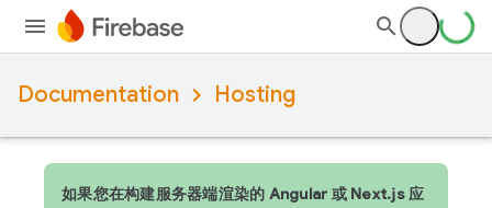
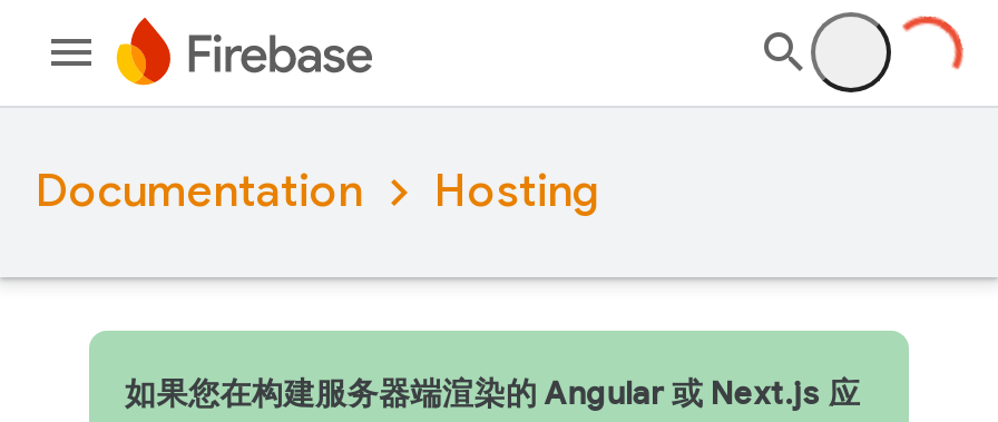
[438,9,477,45] [image] -> [889,14,965,88] [image]

